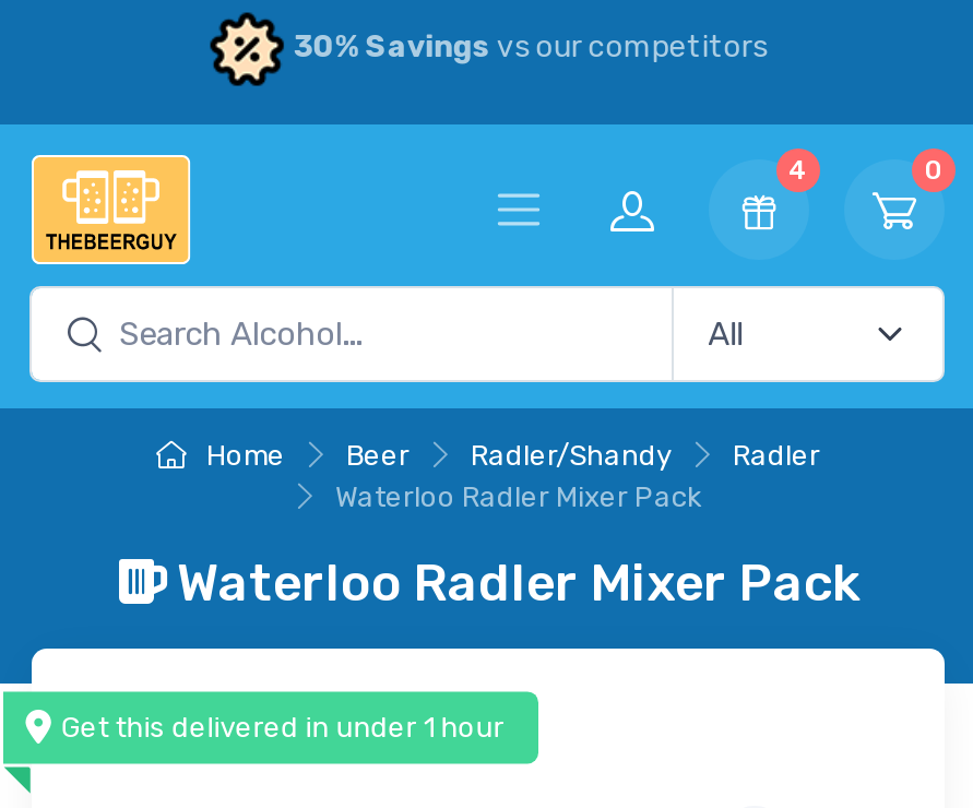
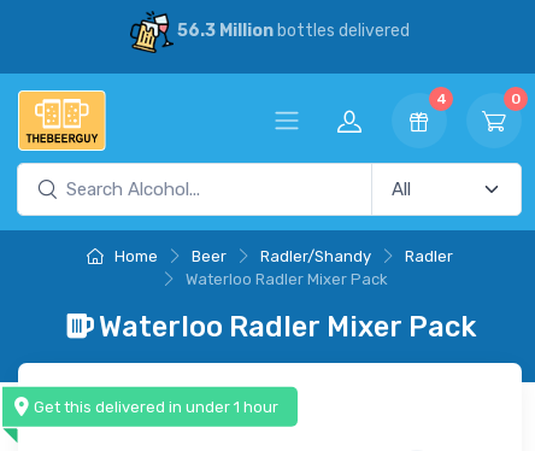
[209,11,767,87] [image] | 30% Savings vs our competitors -> [117,11,410,54] [image] | 56.3 Million bottles delivered

